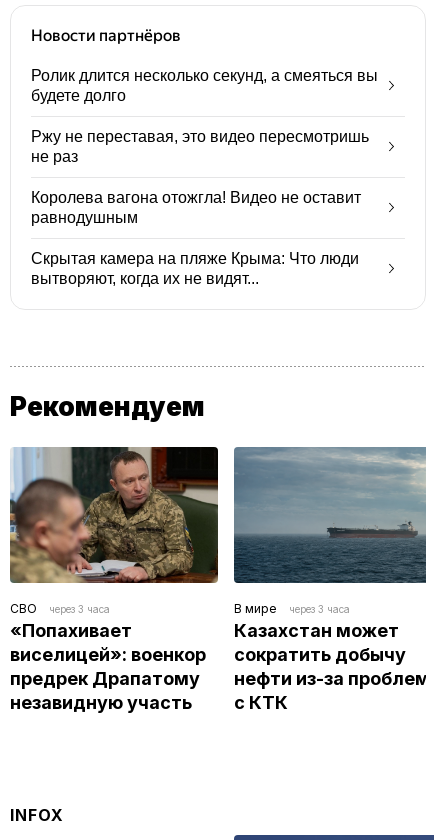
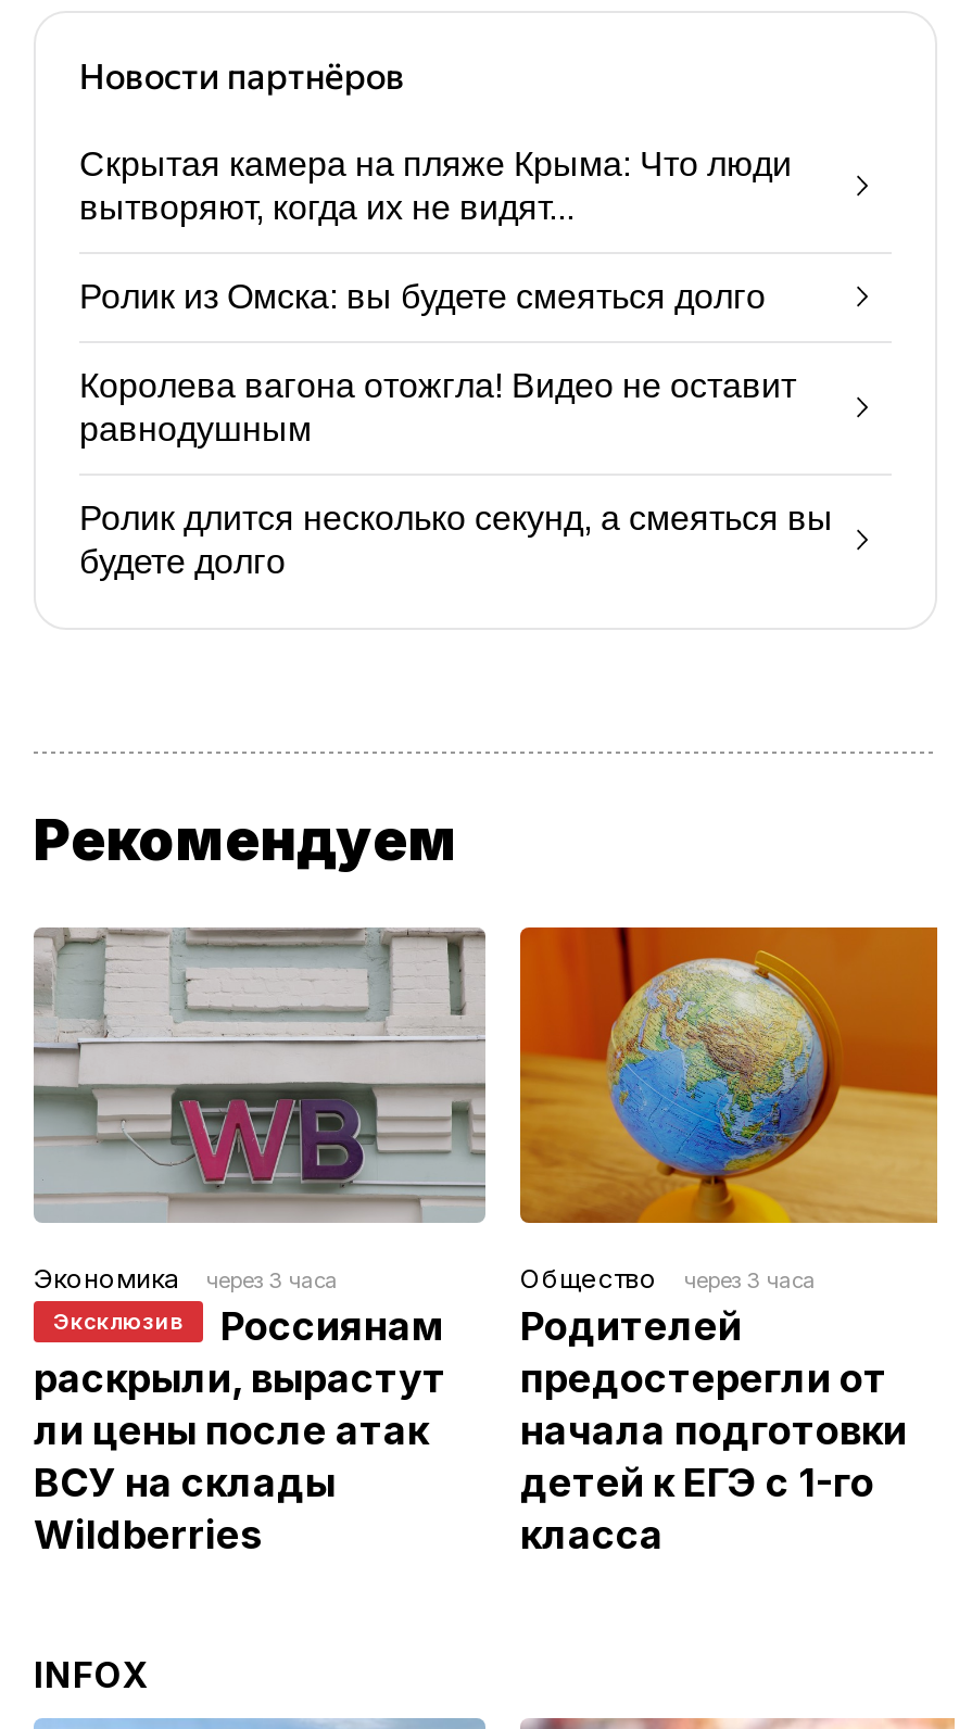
none -> [79,277,766,314] Ролик из Омска: вы будете смеяться долго
moved [31,67,378,104] -> [79,499,833,579]: Ролик длится несколько секунд, а смеяться вы | будете долго
[31,128,369,165] Ржу не переставая, это видео пересмотришь | не раз -> none
moved [31,189,361,287] -> [79,145,796,447]: Королева вагона отожгла! Видео не оставит | равнодушным | Скрытая камера на пляже Крыма: Что люди | вытворяют, когда их не видят...
[10,446,219,616] [image] | СВО -> [34,927,485,1294] [image] | Экономика
[233,446,427,616] [image] | В мире -> [518,925,939,1294] [image] | Общество
[10,620,206,713] «Попахивает | виселицей»: военкор | предрек Драпатому | незавидную участь -> [34,1302,446,1557] Эксклюзив | Россиянам | раскрыли, вырастут | ли цены после атак | ВСУ на склады | Wildberries
[234,620,430,713] Казахстан может | сократить добычу | нефти из-за проблем | с КТК -> [520,1302,907,1557] Родителей | предостерегли от | начала подготовки | детей к ЕГЭ с 1-го | класса

